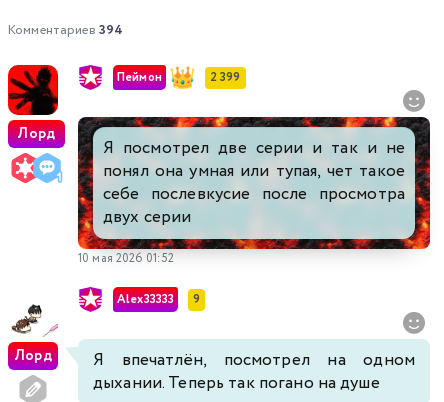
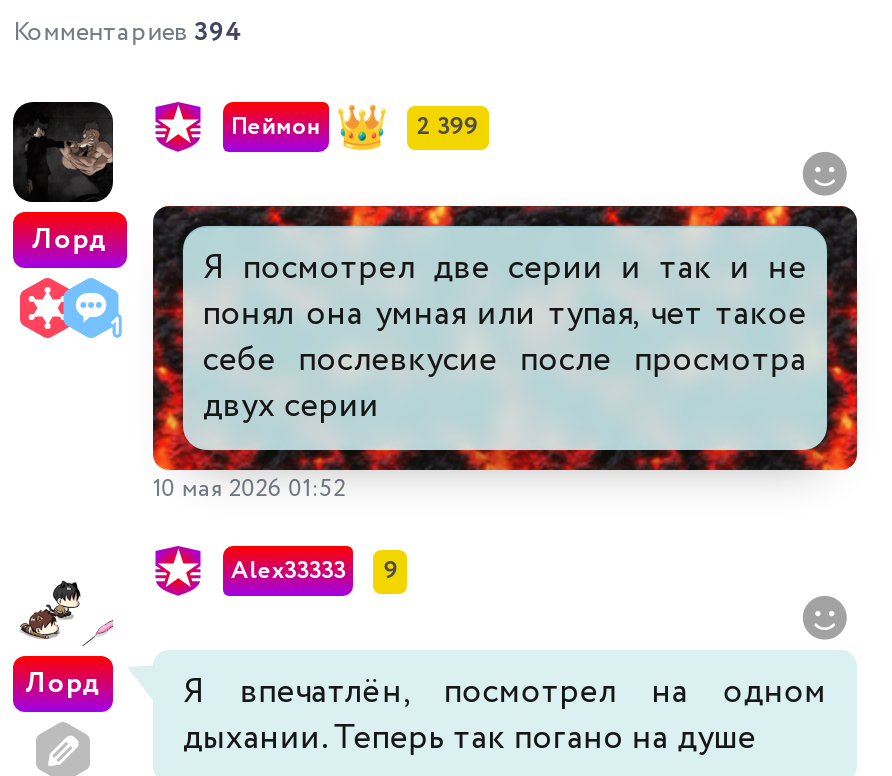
[7,64,59,116] [image] -> [11,100,115,204] [image]

